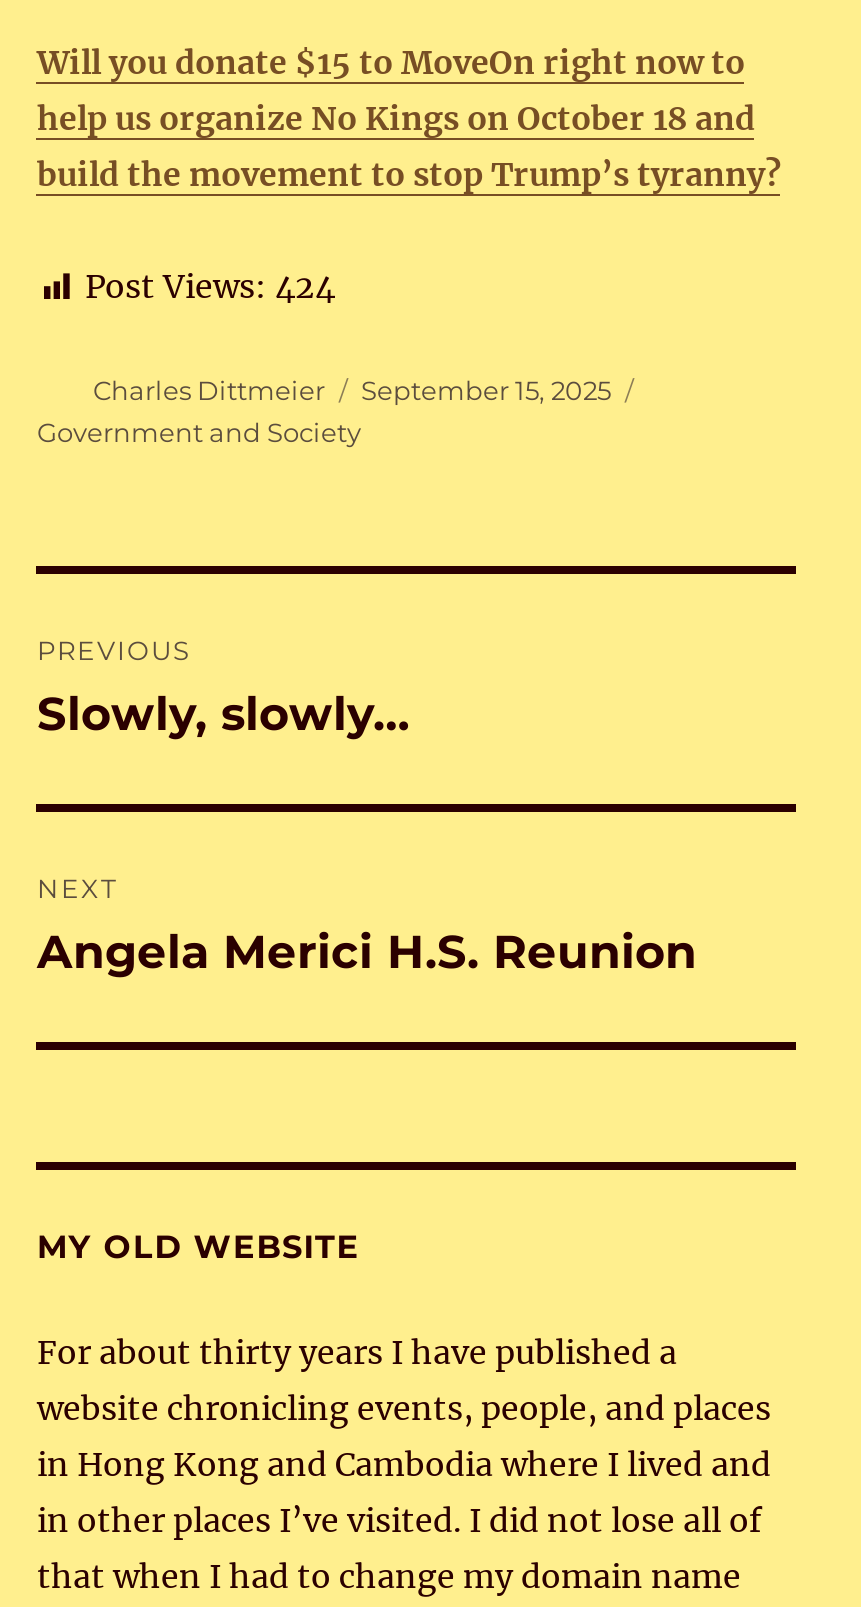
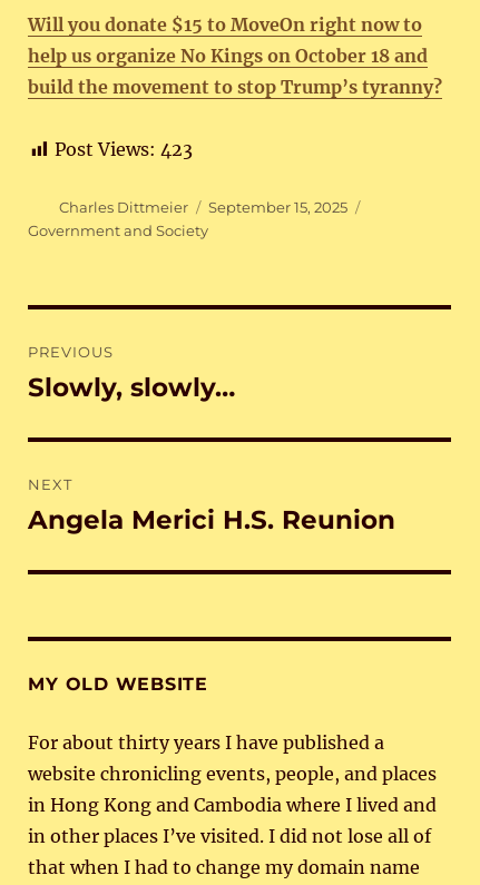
[85,266,335,306] Post Views: 424 -> [55,138,193,160] Post Views: 423

